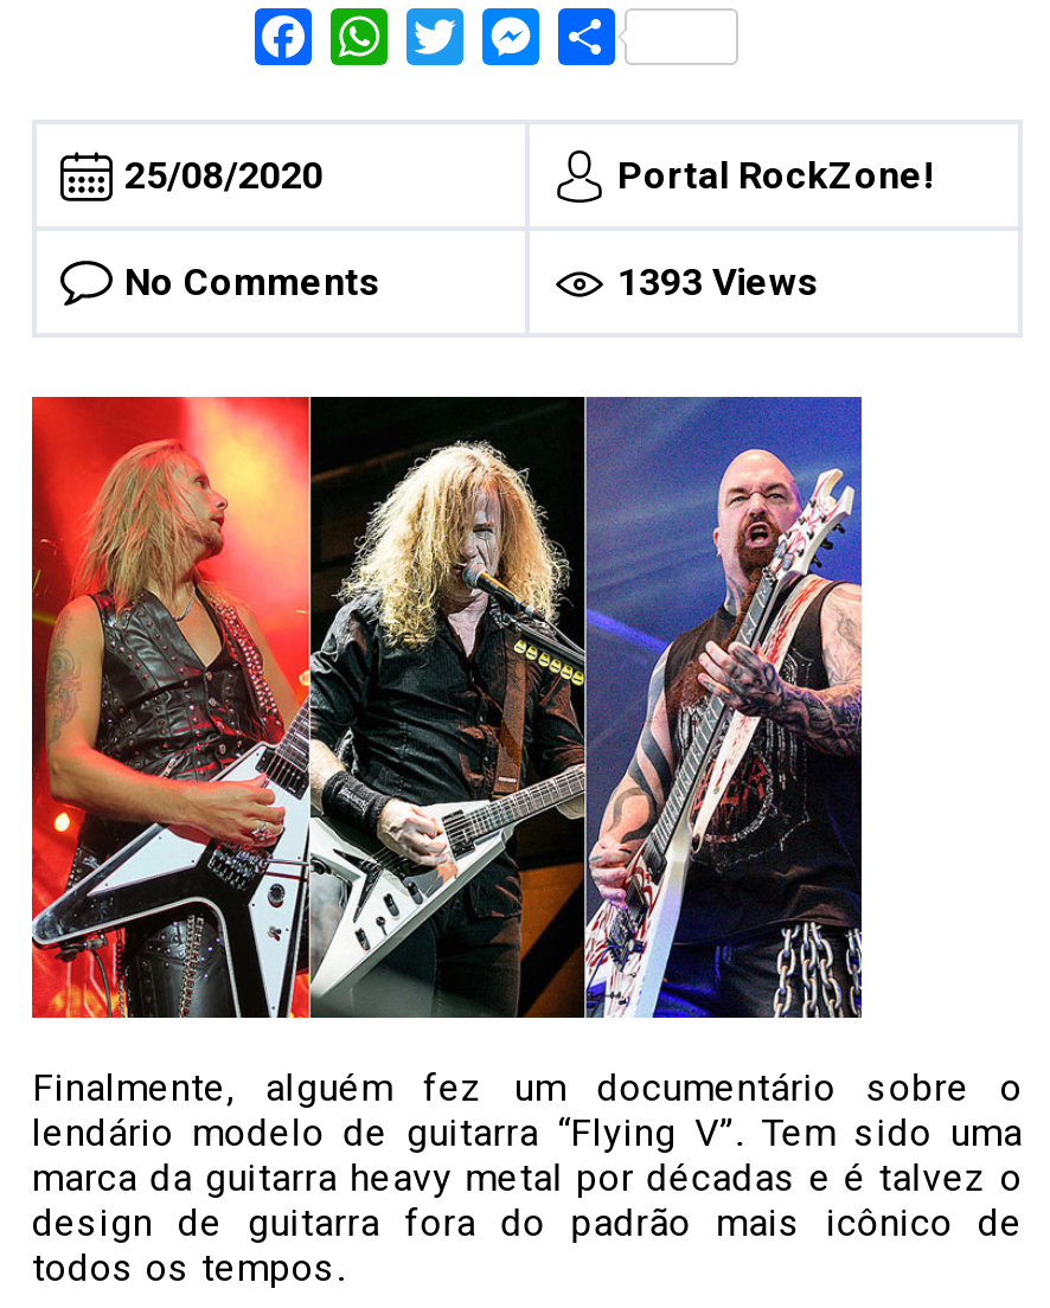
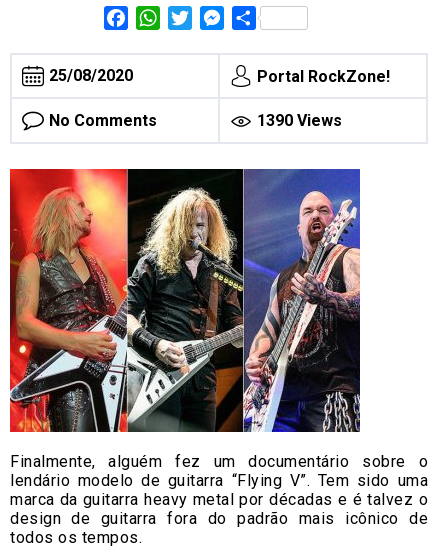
[617,260,819,305] 1393 Views -> [257,111,342,130] 1390 Views

